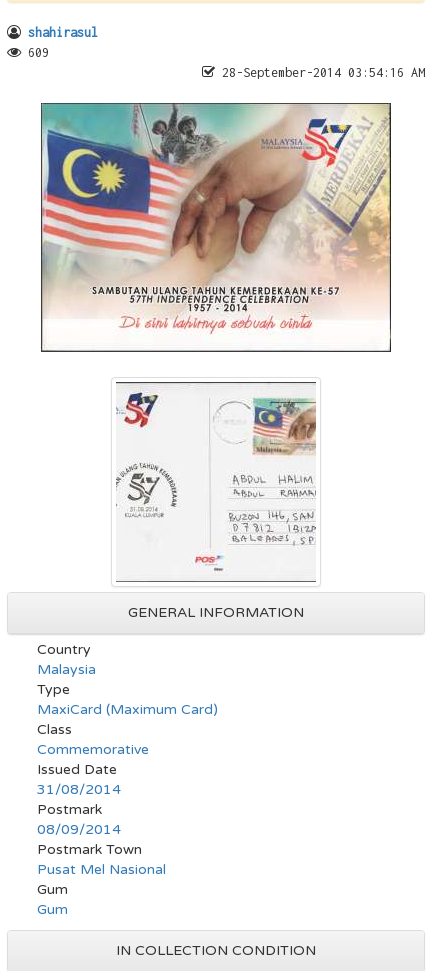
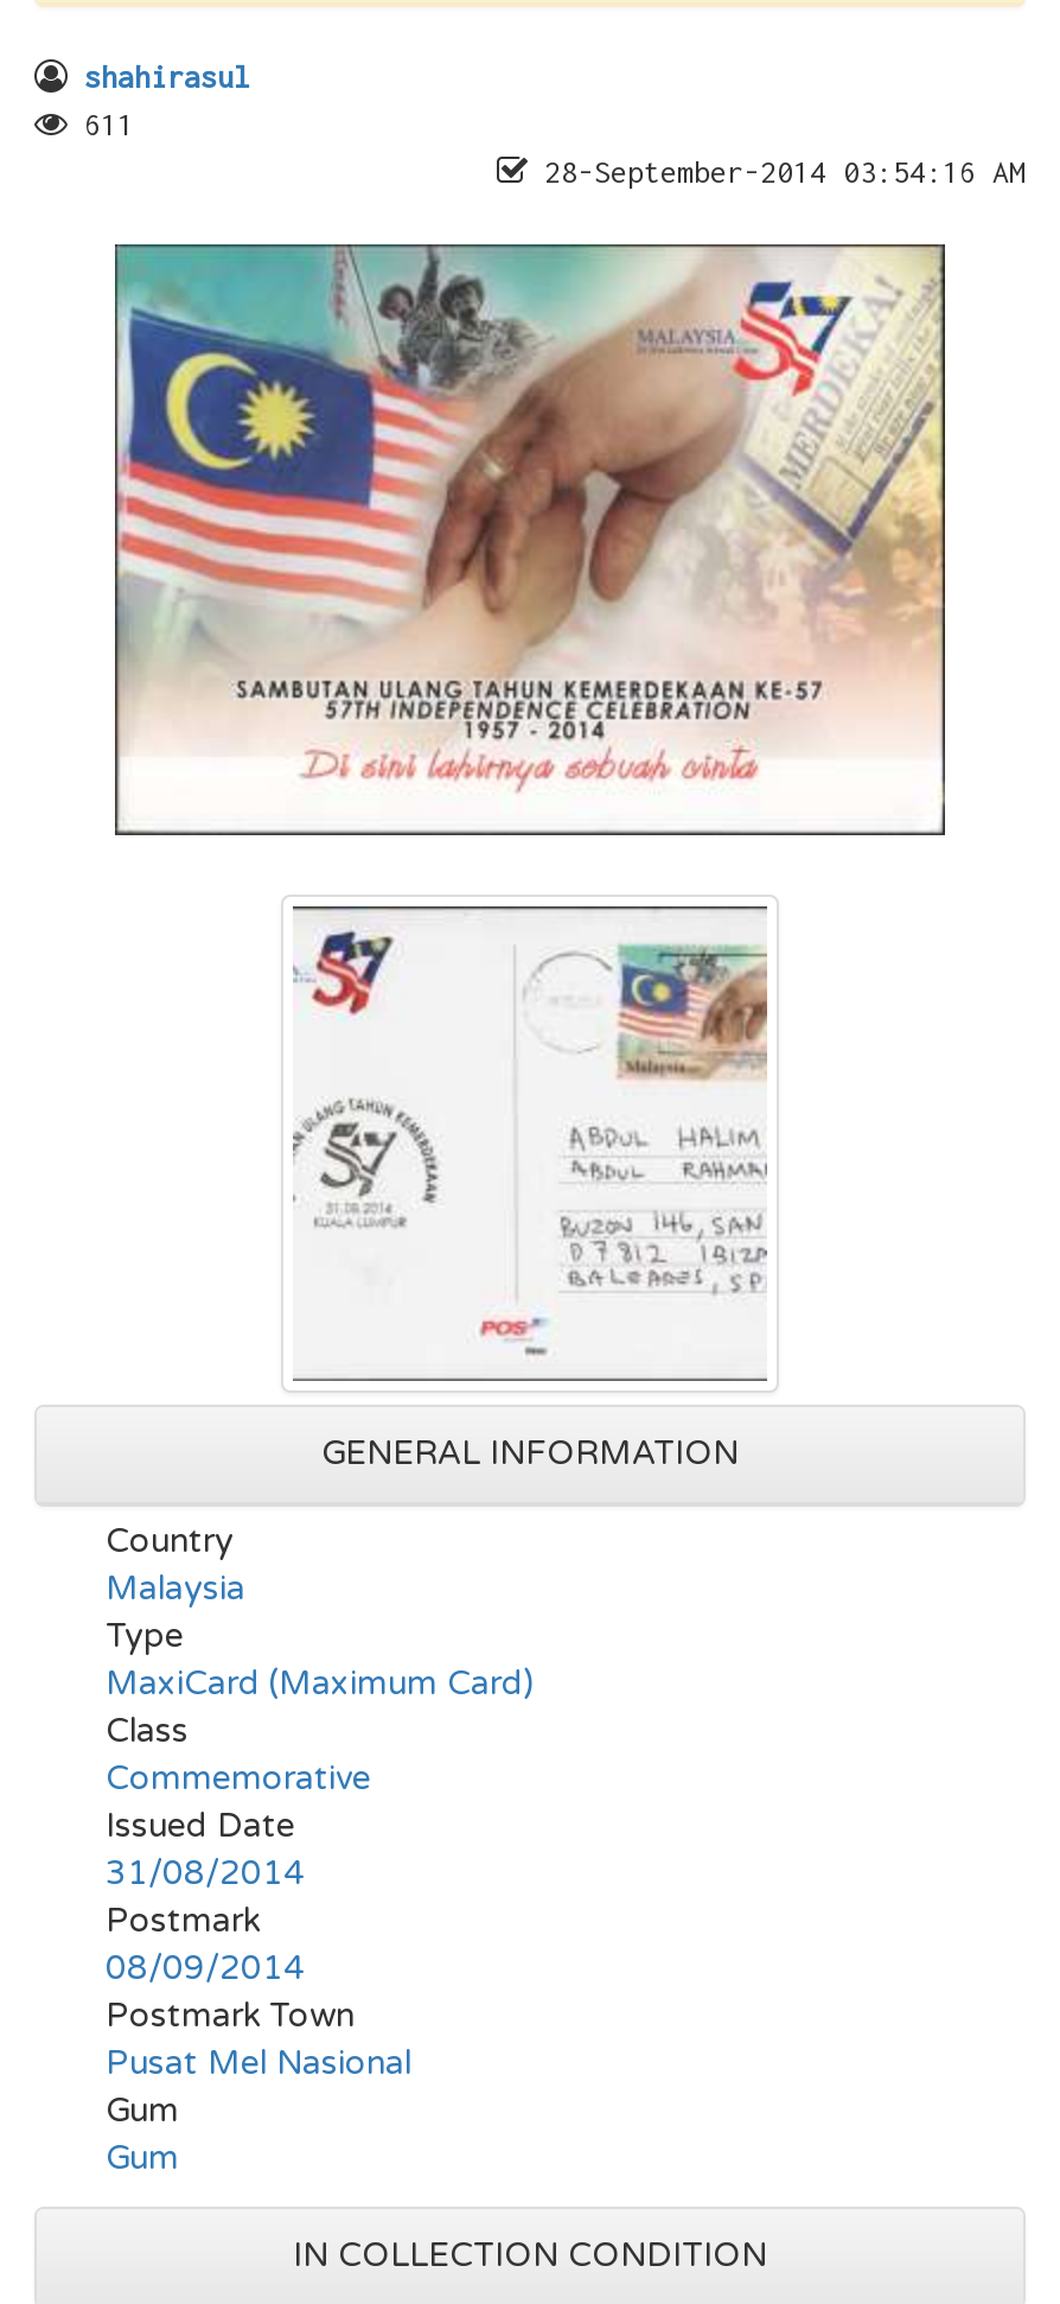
[21,45,49,60] 609 -> [68,107,134,142] 611

